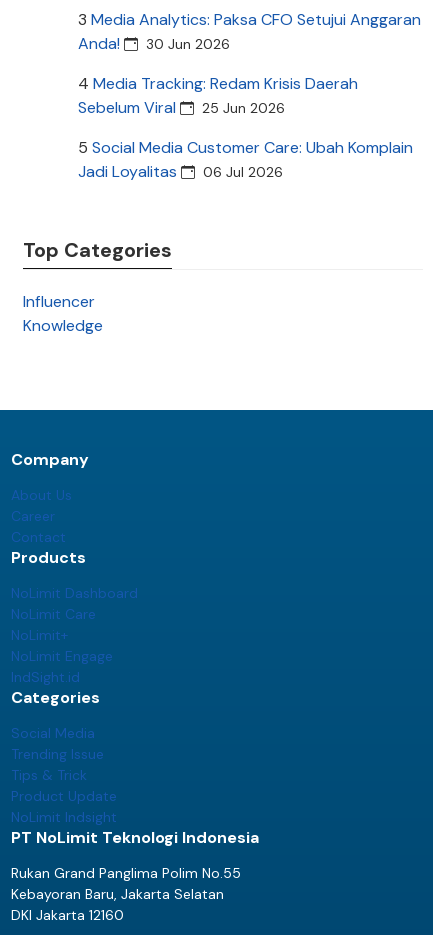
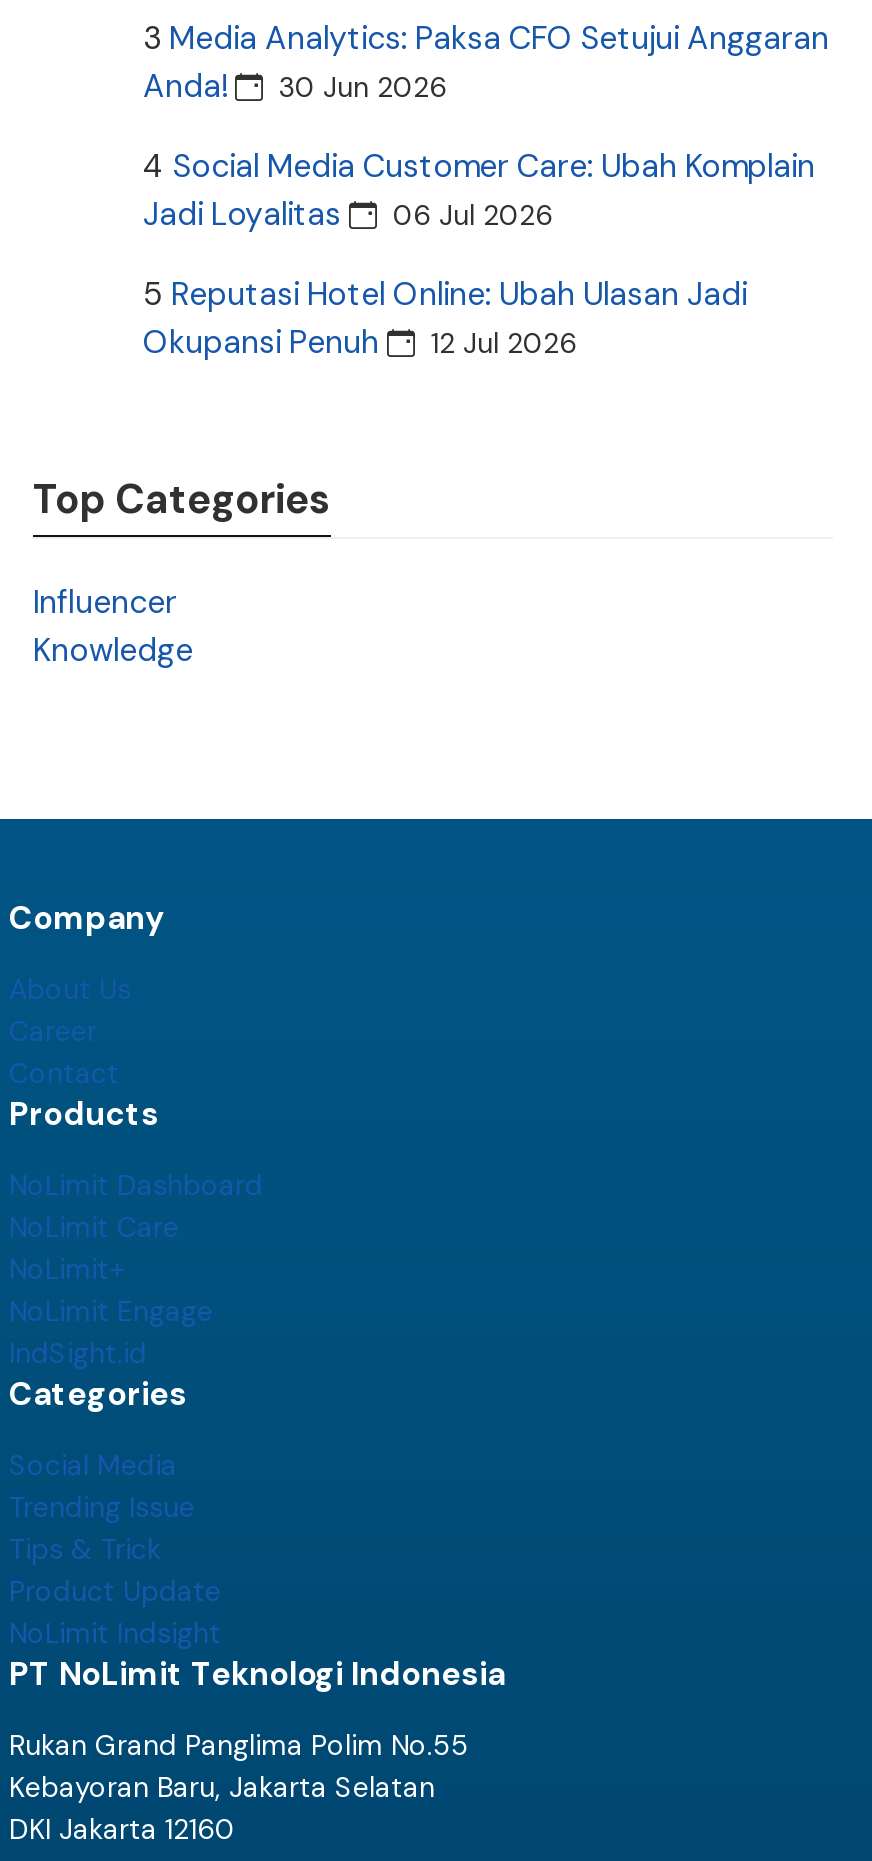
[78,73,413,158] 4 Media Tracking: Redam Krisis Daerah | Sebelum Viral | 25 Jun 2026 | 5 Social Media Customer Care: Ubah Komplain -> [143,146,815,188] 4 Social Media Customer Care: Ubah Komplain
moved [78,161,283,182] -> [143,194,553,236]: Jadi Loyalitas | 06 Jul 2026
none -> [143,274,747,364] 5 Reputasi Hotel Online: Ubah Ulasan Jadi | Okupansi Penuh | 12 Jul 2026

